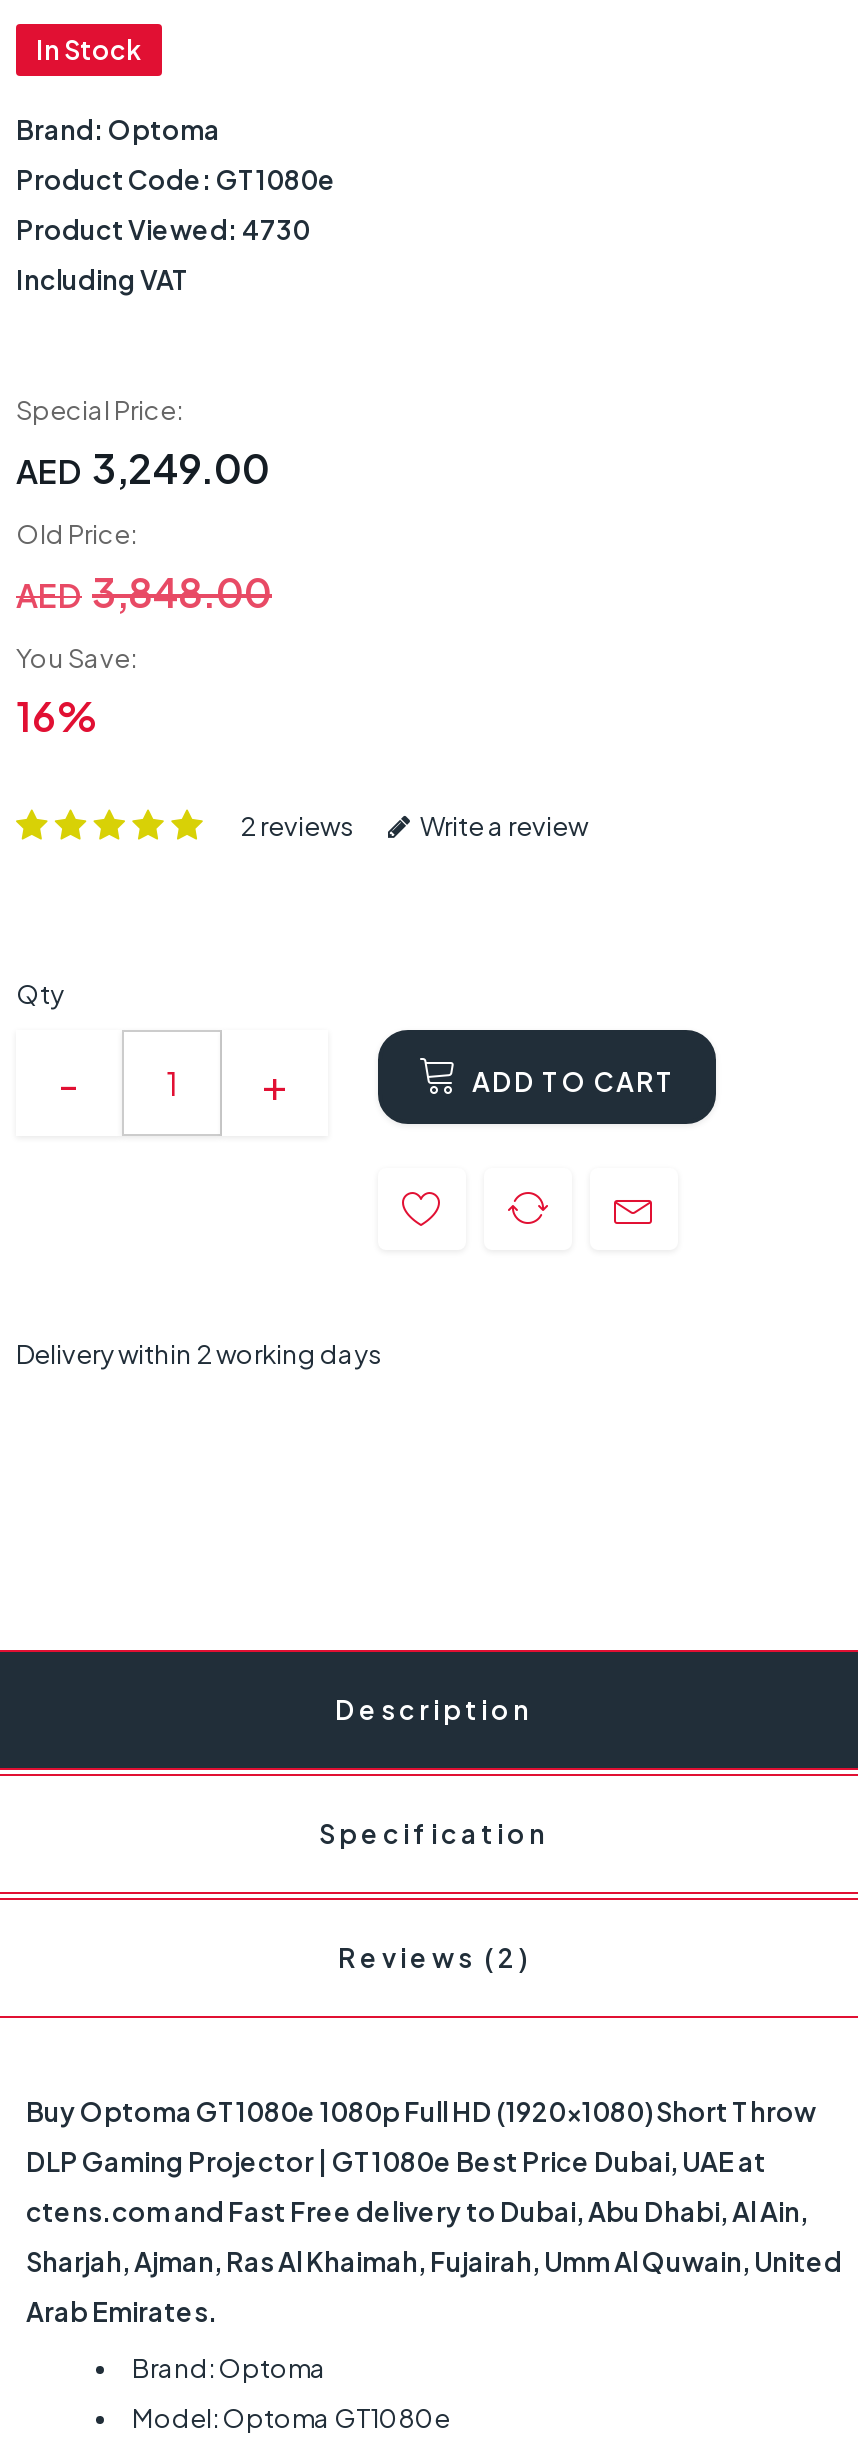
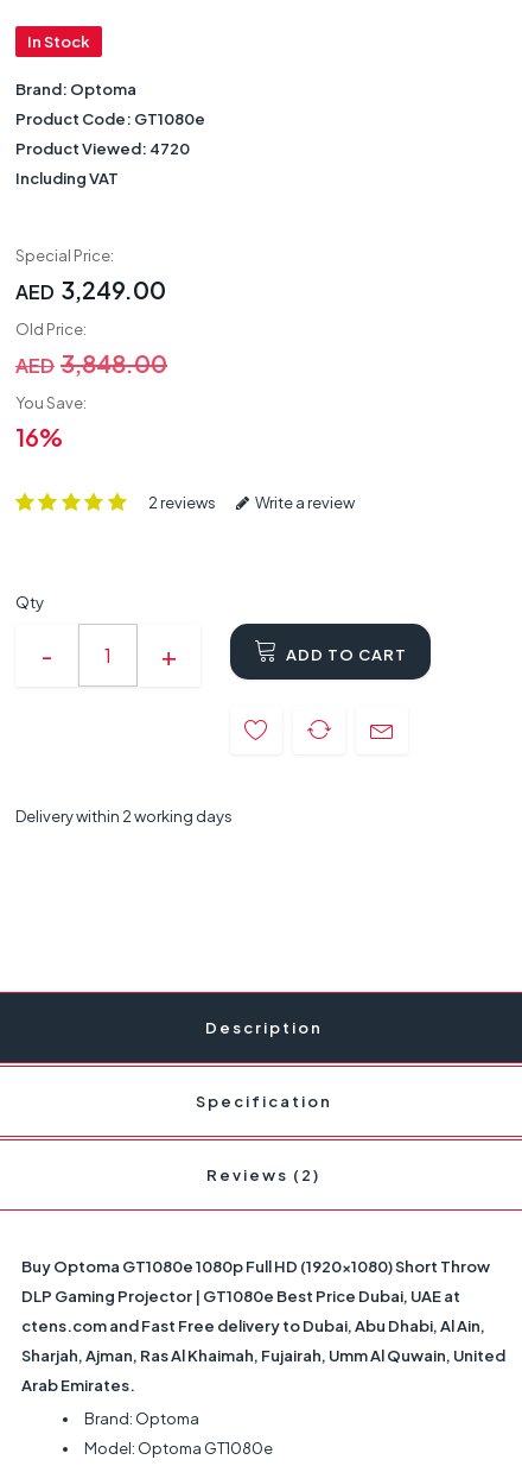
[16,214,310,246] Product Viewed: 4730 -> [15,139,190,158] Product Viewed: 4720

